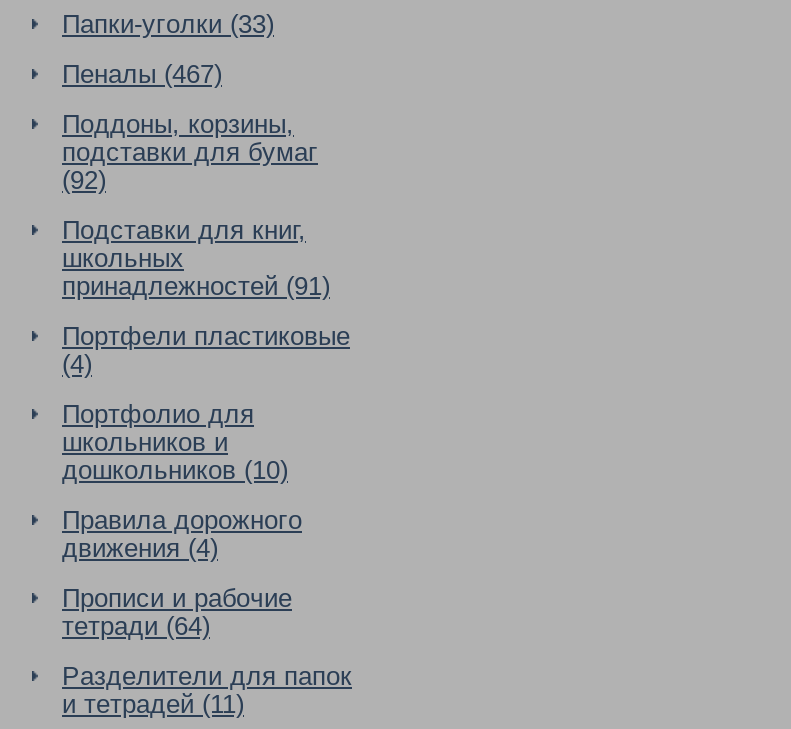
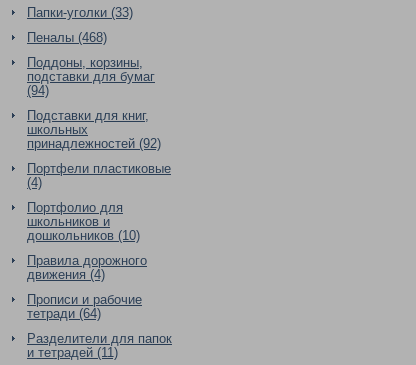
[62,59,222,89] Пеналы (467) -> [27,30,107,45] Пеналы (468)
[62,165,106,195] (92) -> [27,83,49,98] (94)
[62,271,330,301] принадлежностей (91) -> [27,136,161,151] принадлежностей (92)

